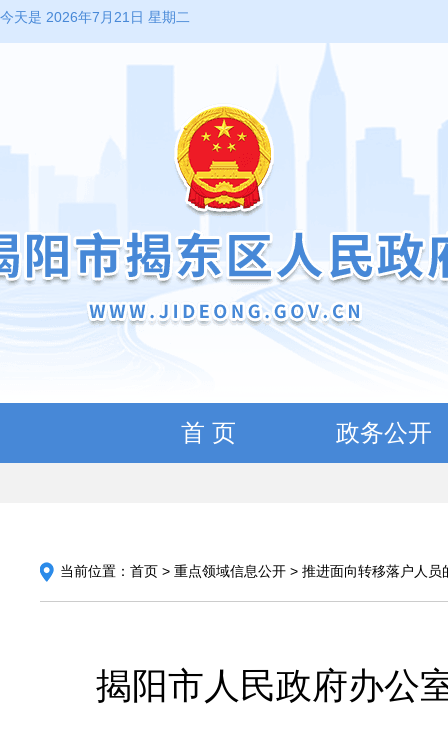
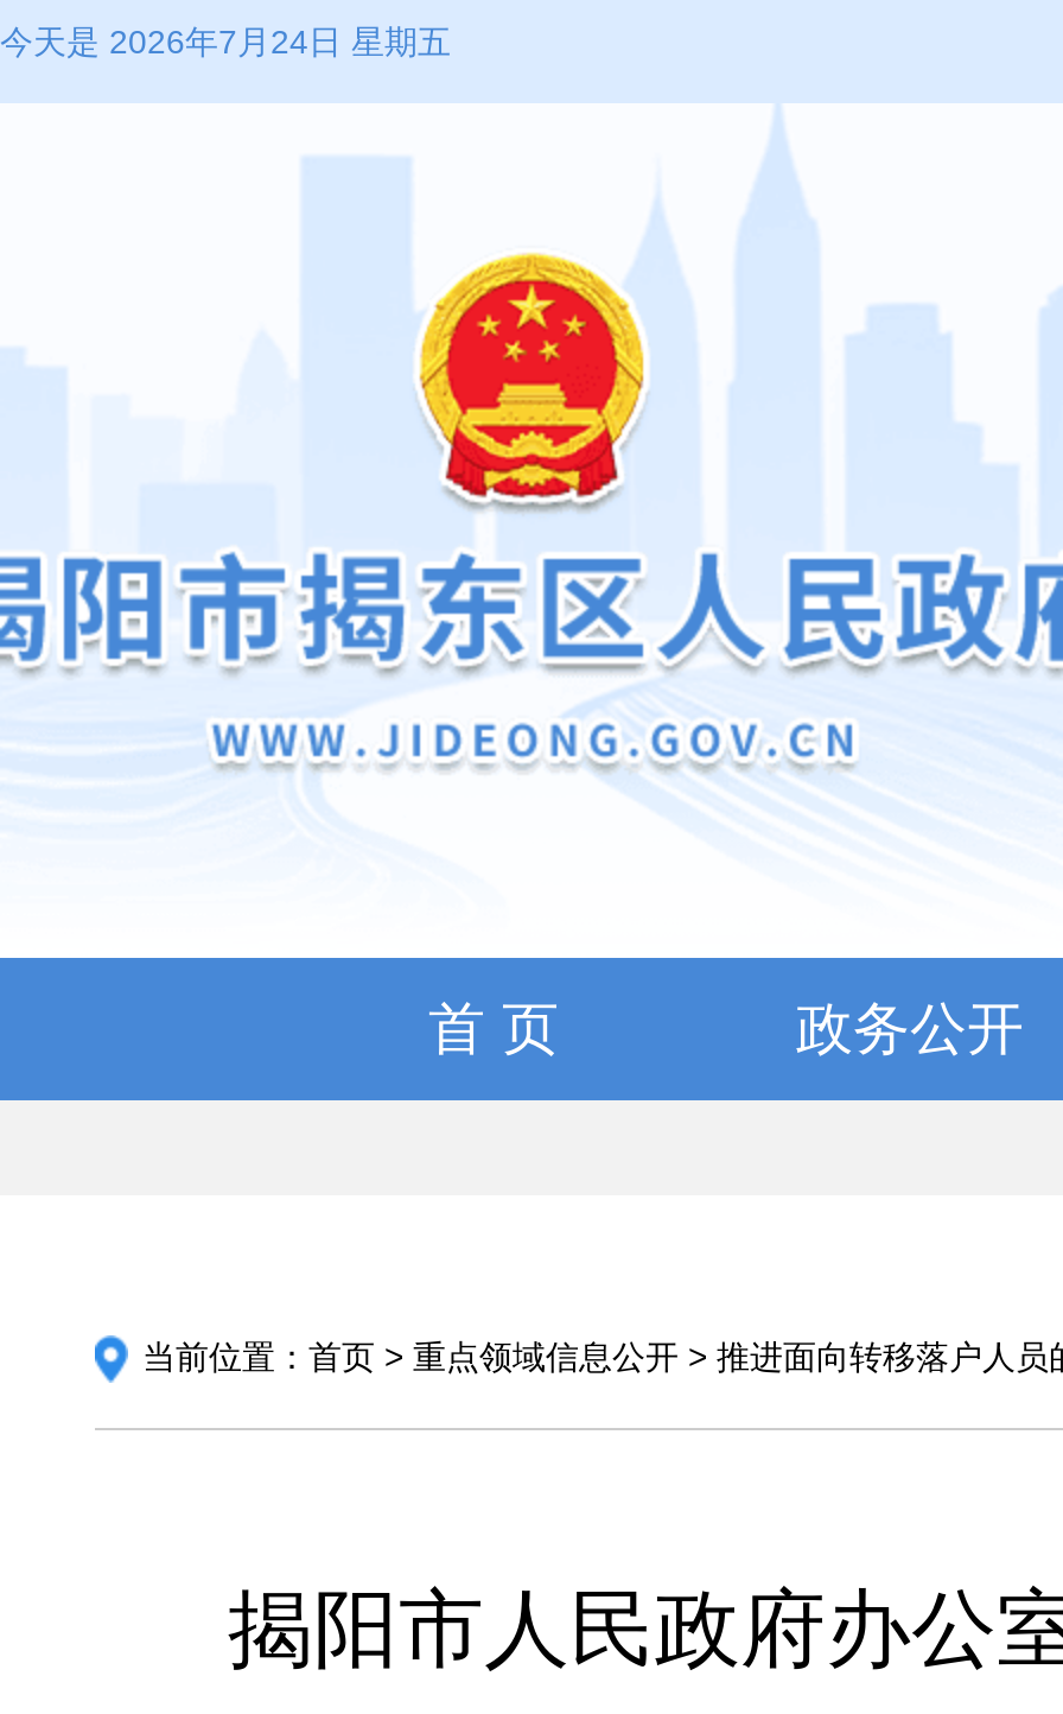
[0,9,190,25] 今天是 2026年7月21日 星期二 -> [0,23,451,61] 今天是 2026年7月24日 星期五

